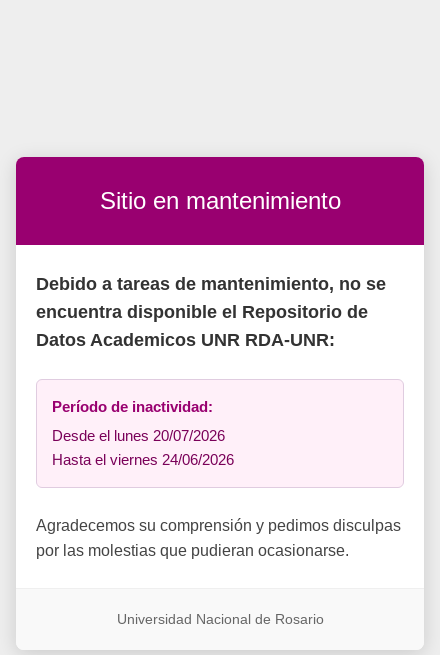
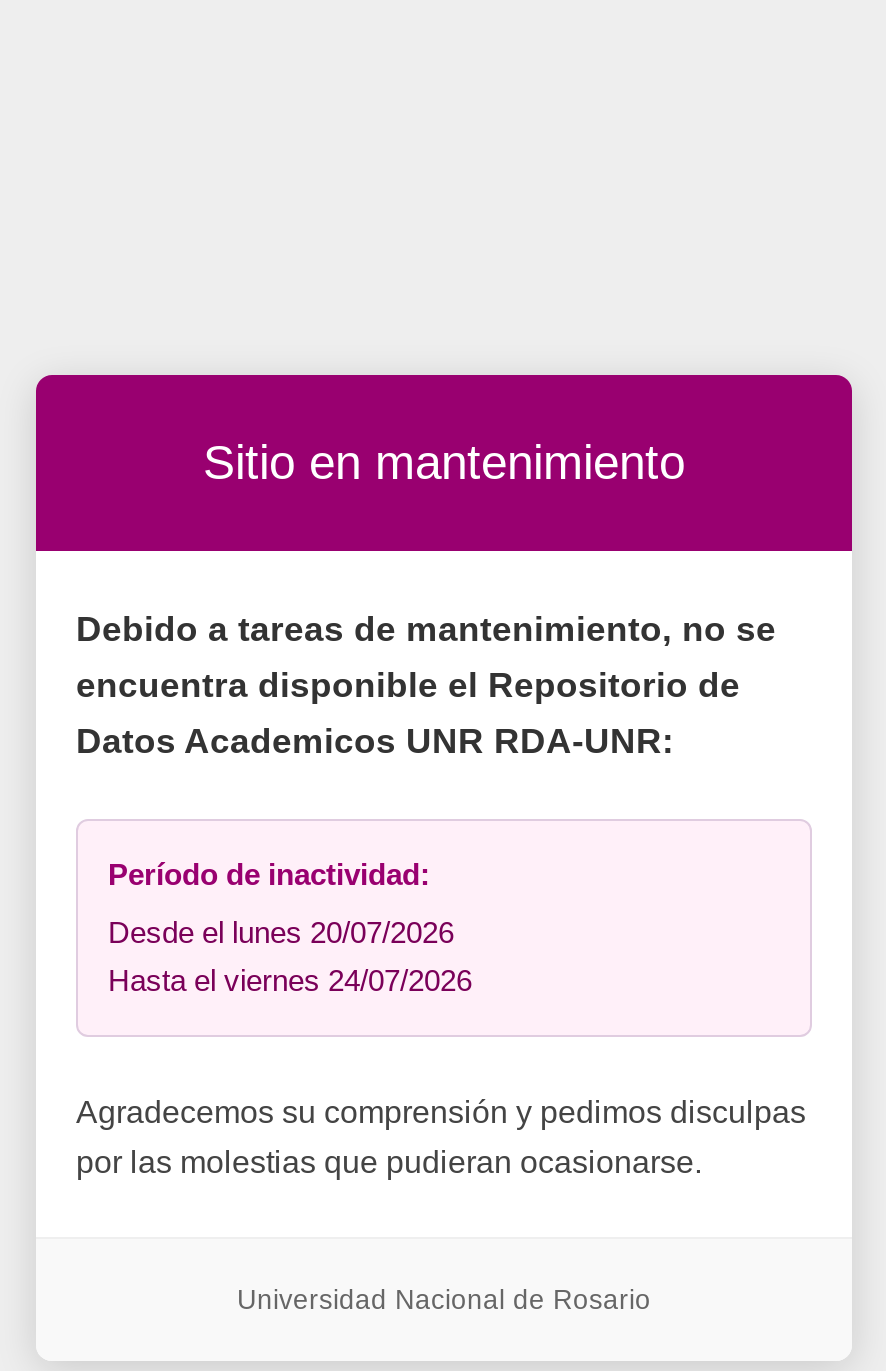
[52,450,234,467] Hasta el viernes 24/06/2026 -> [108,962,472,996] Hasta el viernes 24/07/2026

